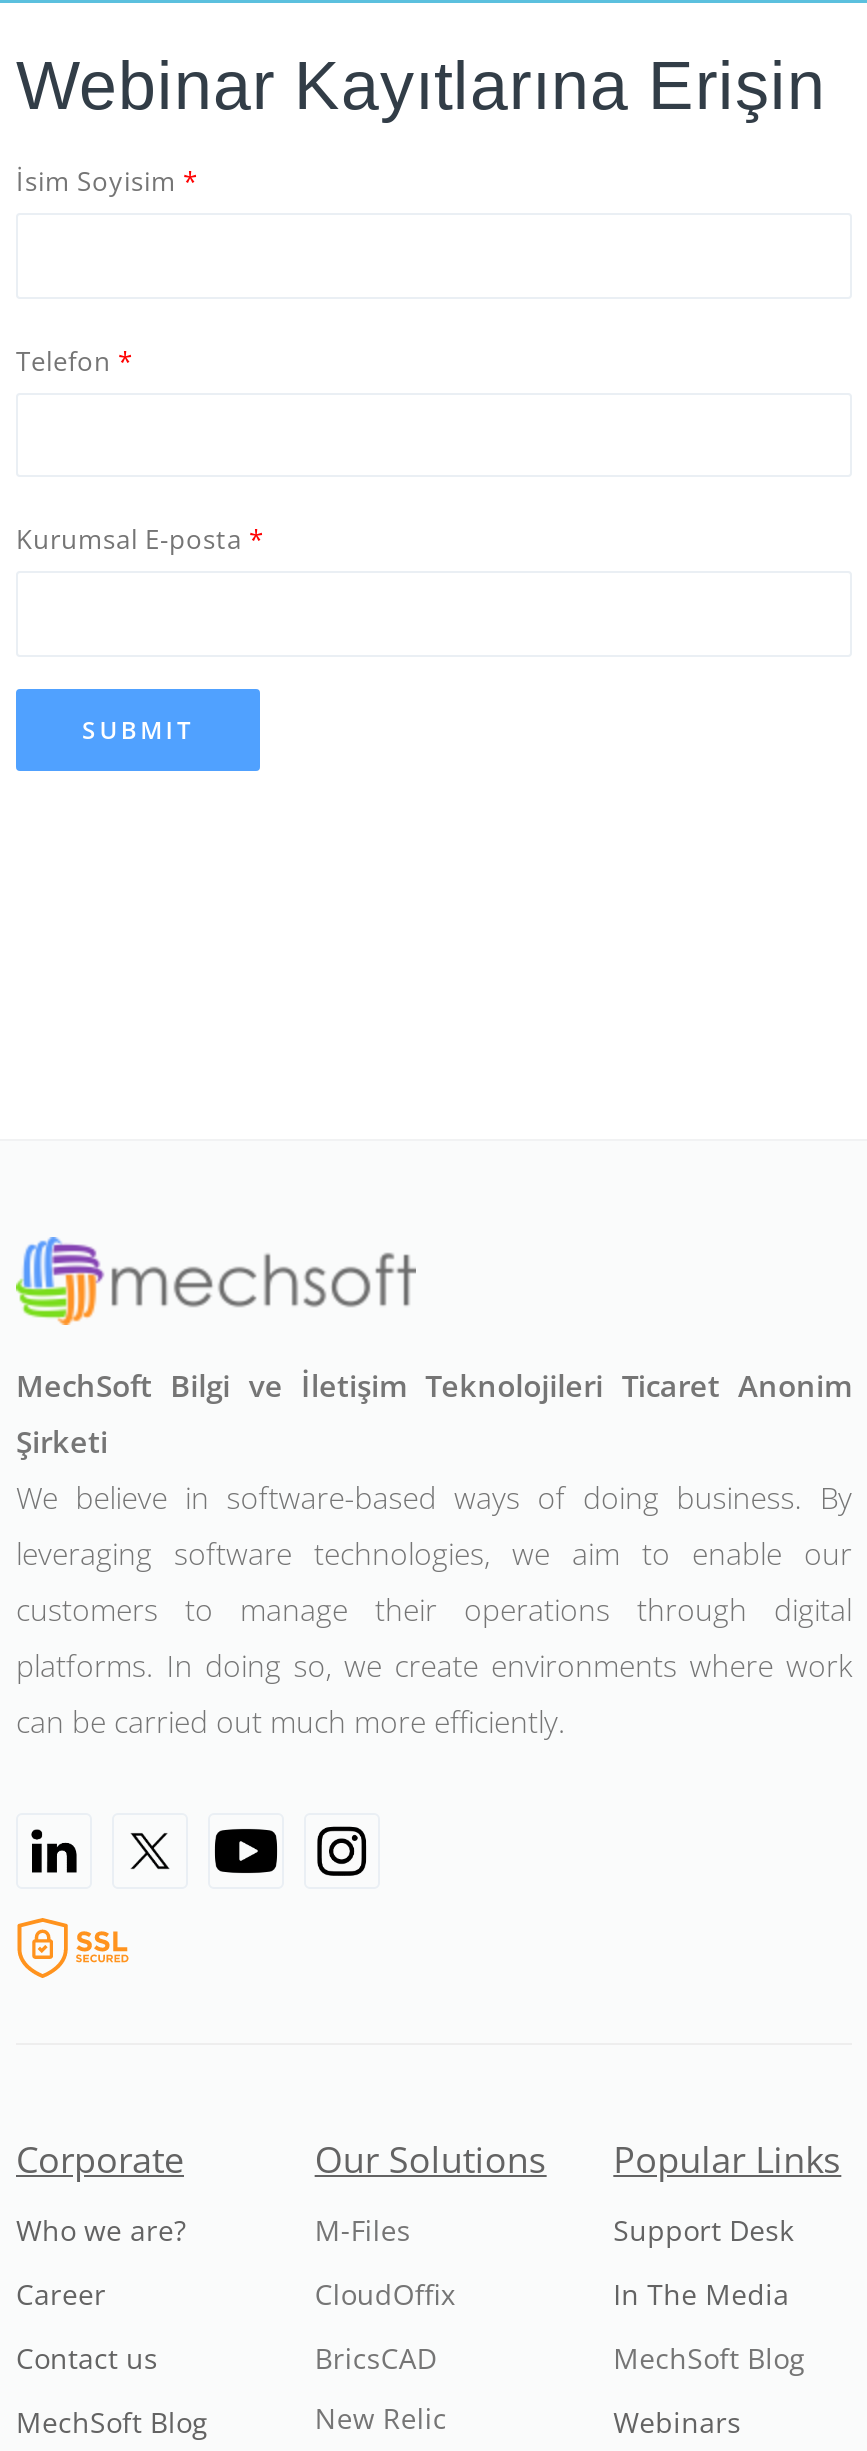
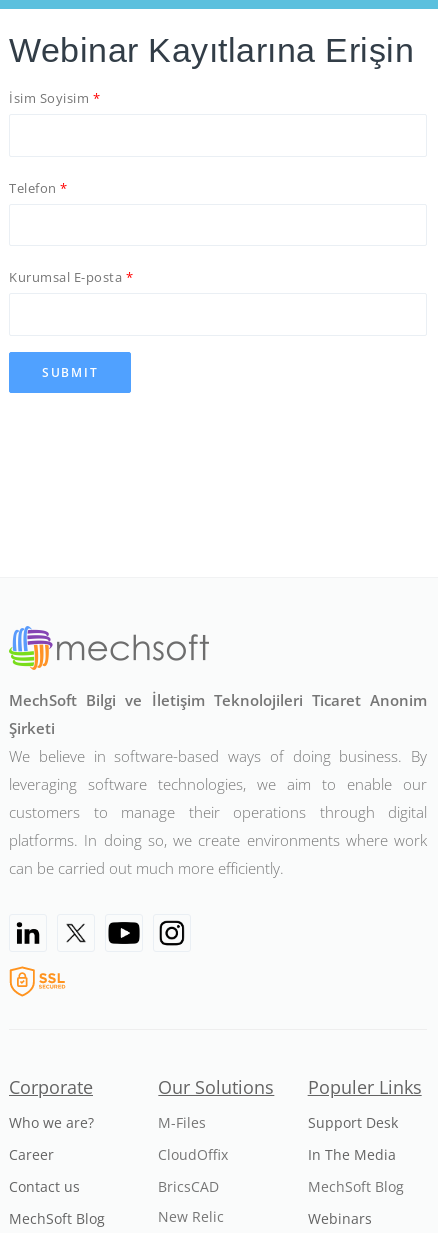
[613,2136,841,2184] Popular Links -> [308,1075,422,1099] Populer Links

